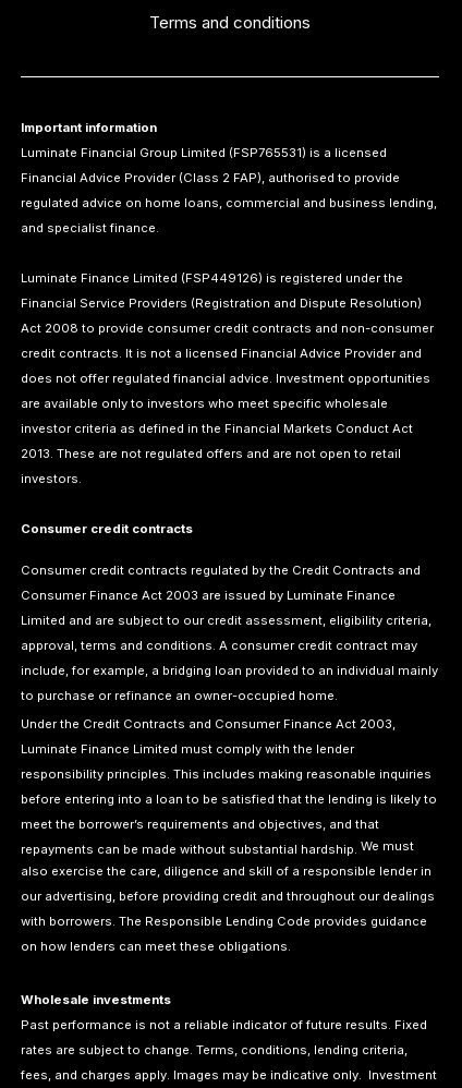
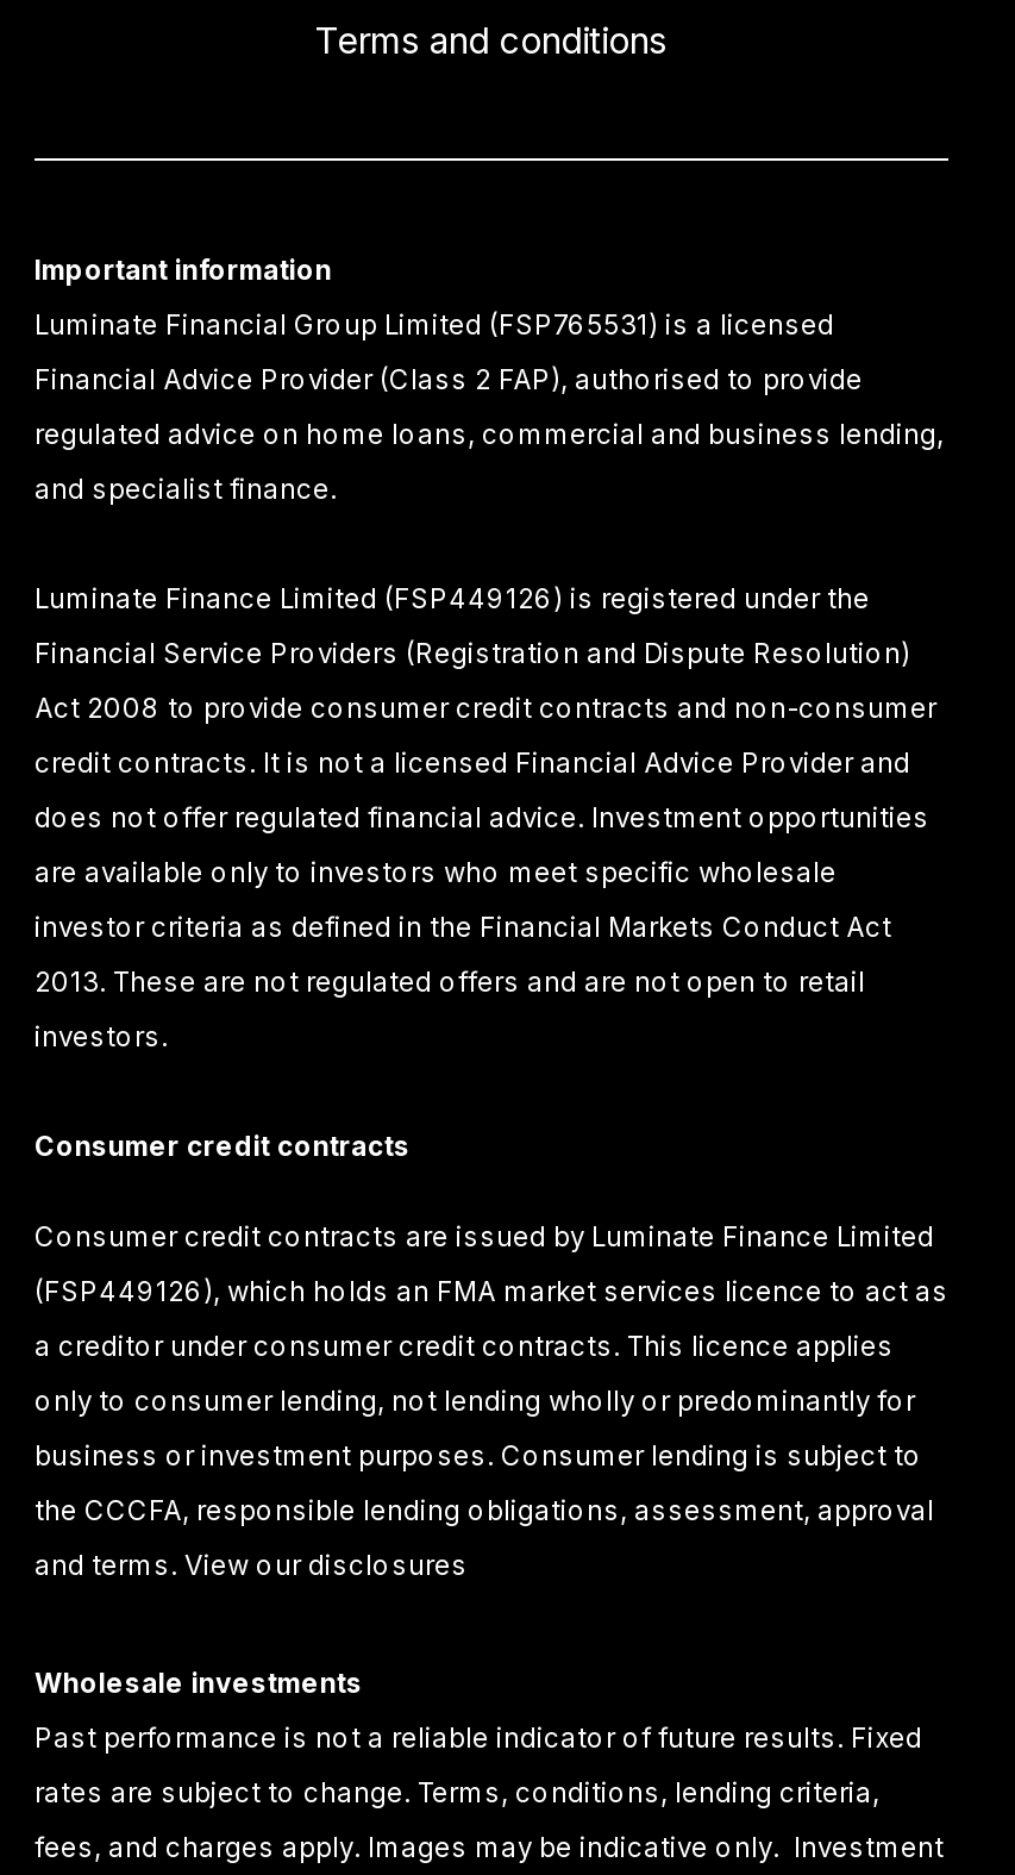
[21,563,438,954] Consumer credit contracts regulated by the Credit Contracts and | Consumer Finance Act 2003 are issued by Luminate Finance | Limited and are subject to our credit assessment, eligibility criteria, | approval, terms and conditions. A consumer credit contract may | include, for example, a bridging loan provided to an individual mainly | to purchase or refinance an owner-occupied home. | Under the Credit Contracts and Consumer Finance Act 2003, | Luminate Finance Limited must comply with the lender | responsibility principles. This includes making reasonable inquiries | before entering into a loan to be satisfied that the lending is likely to | meet the borrower’s requirements and objectives, and that | repayments can be made without substantial hardship. We must | also exercise the care, diligence and skill of a responsible lender in | our advertising, before providing credit and throughout our dealings | with borrowers. The Responsible Lending Code provides guidance | on how lenders can meet these obligations. -> [35,1221,948,1583] Consumer credit contracts are issued by Luminate Finance Limited | (FSP449126), which holds an FMA market services licence to act as | a creditor under consumer credit contracts. This licence applies | only to consumer lending, not lending wholly or predominantly for | business or investment purposes. Consumer lending is subject to | the CCCFA, responsible lending obligations, assessment, approval | and terms. View our disclosures

